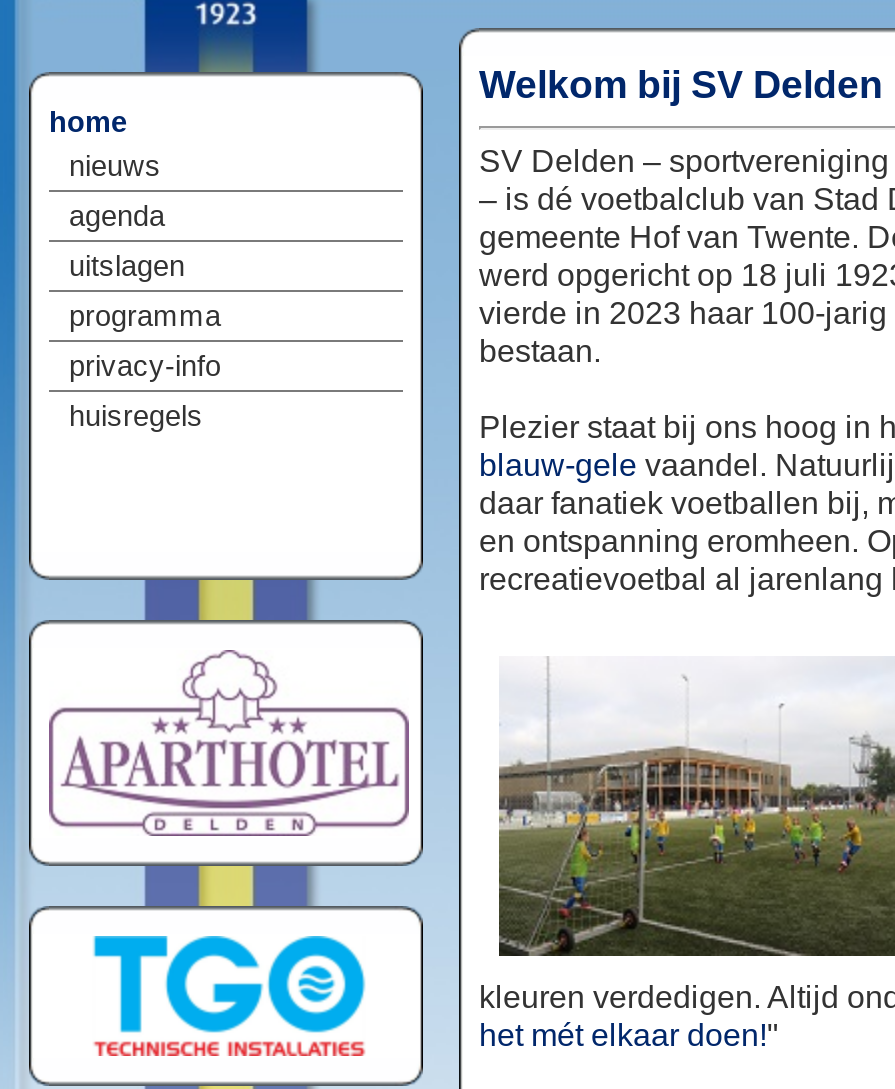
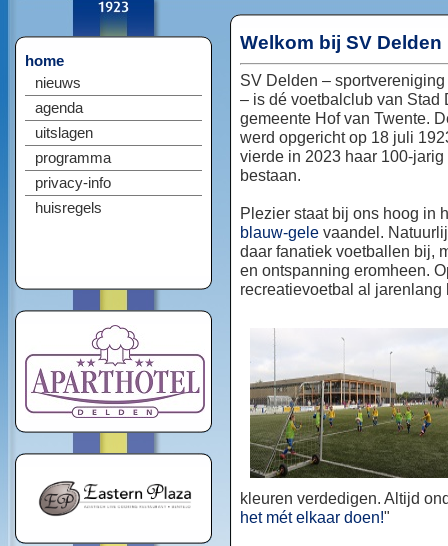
[77,934,381,1058] [image] -> [38,468,192,528] [image]

